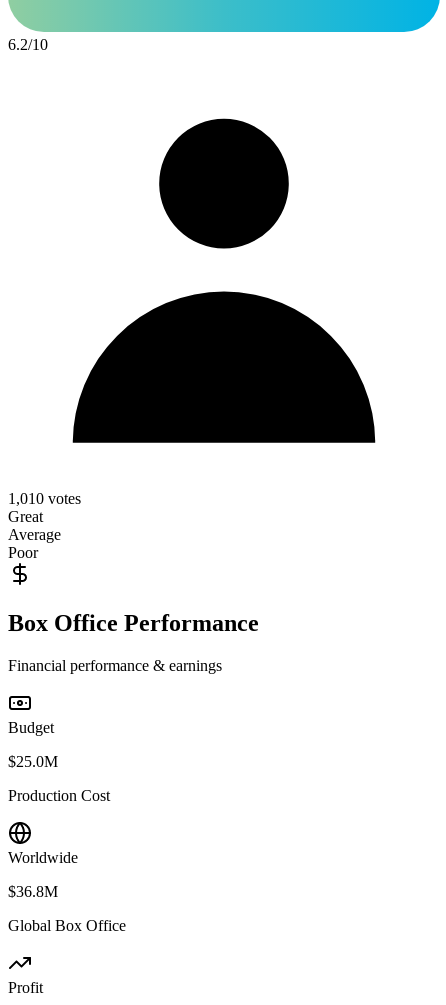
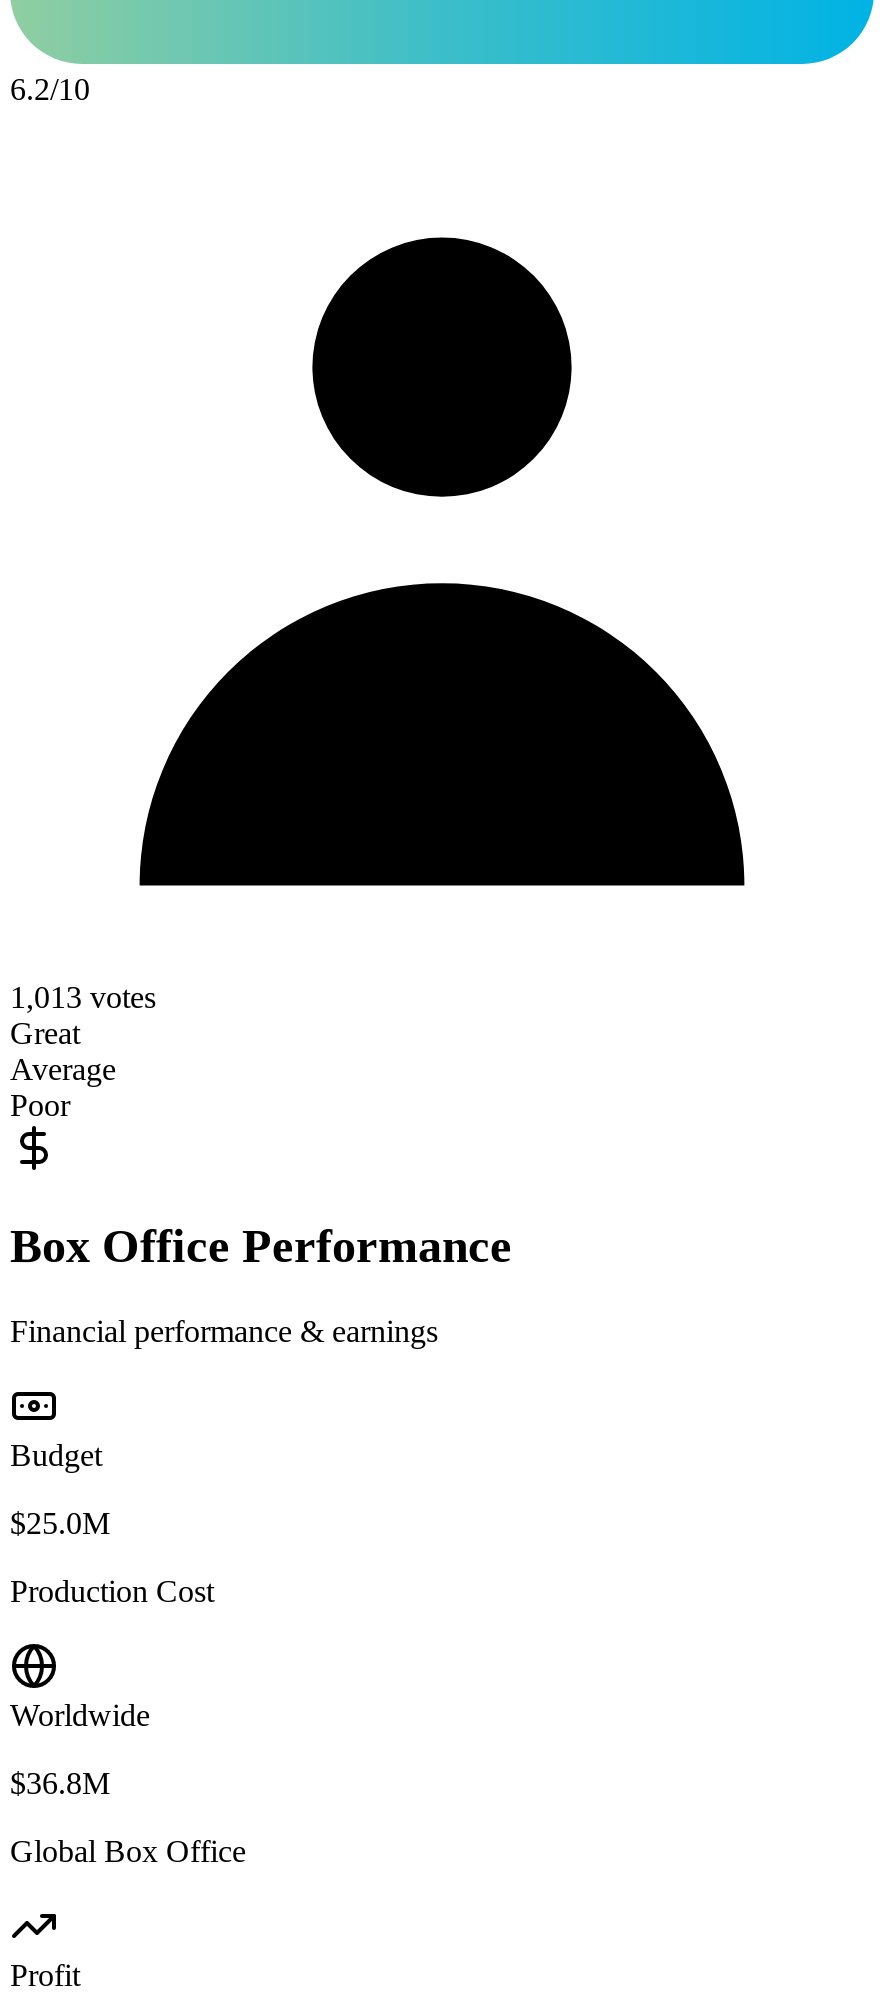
[8,490,81,507] 1,010 votes -> [10,981,156,1015] 1,013 votes

